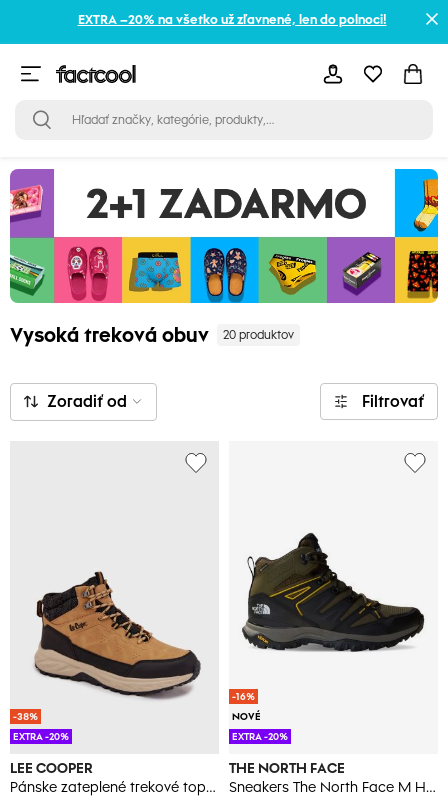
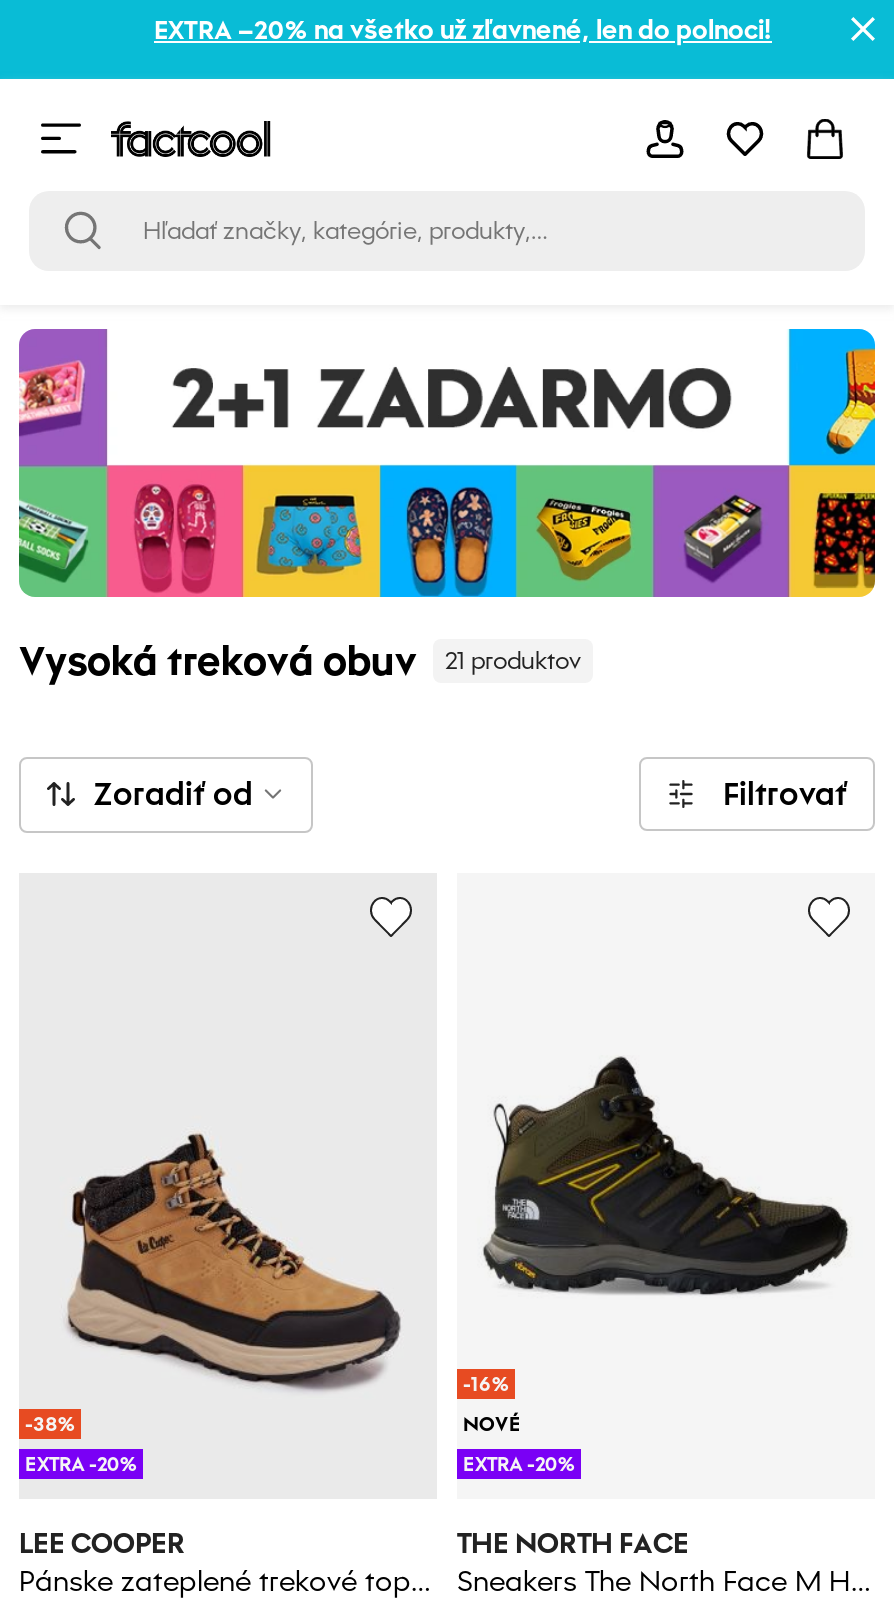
[10,323,294,347] Vysoká treková obuv 20 produktov -> [19,637,581,685] Vysoká treková obuv 21 produktov

